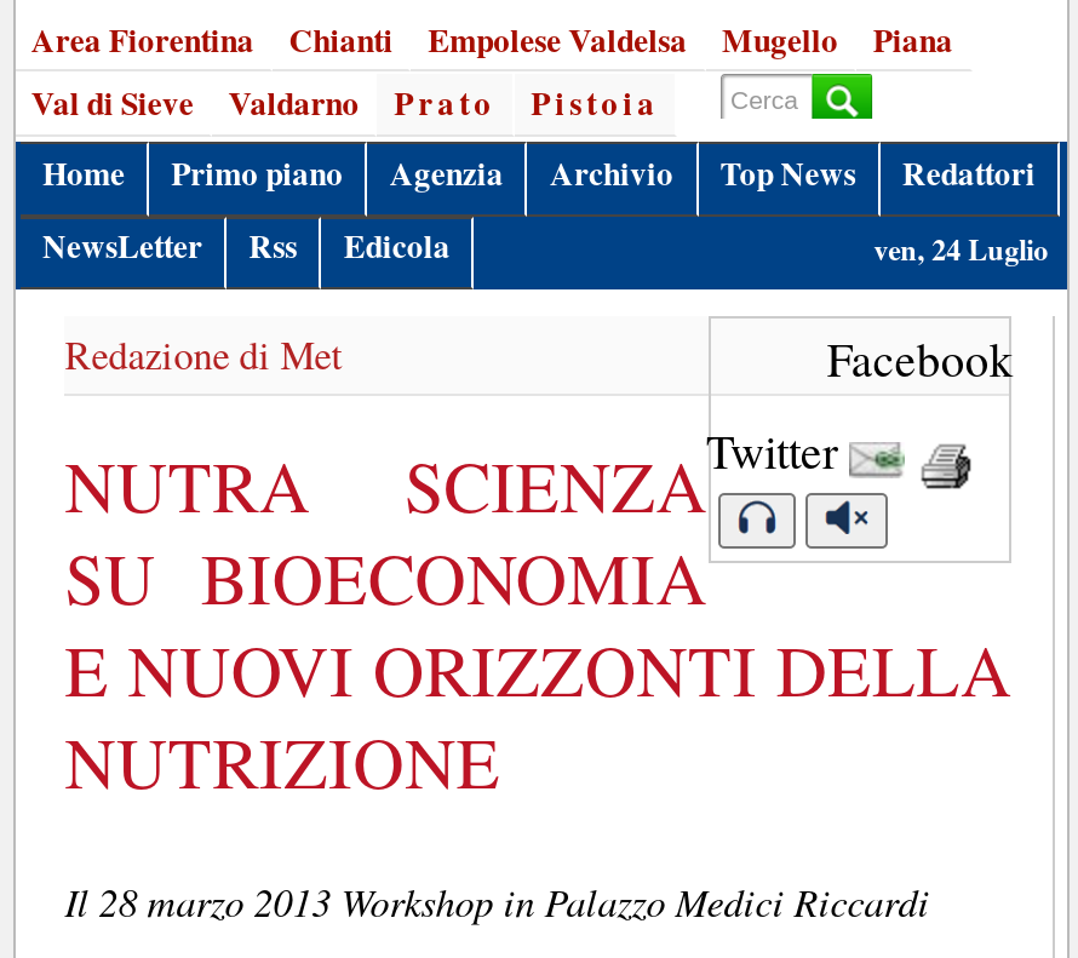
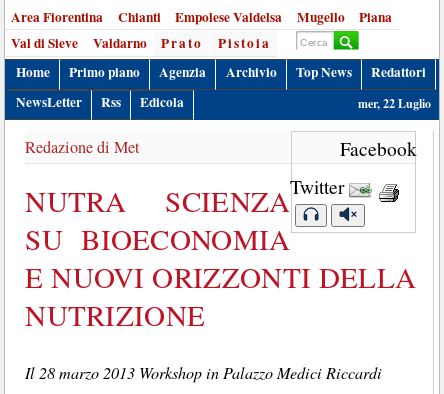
[874,230,1048,271] ven, 24 Luglio -> [358,95,431,112] mer, 22 Luglio

